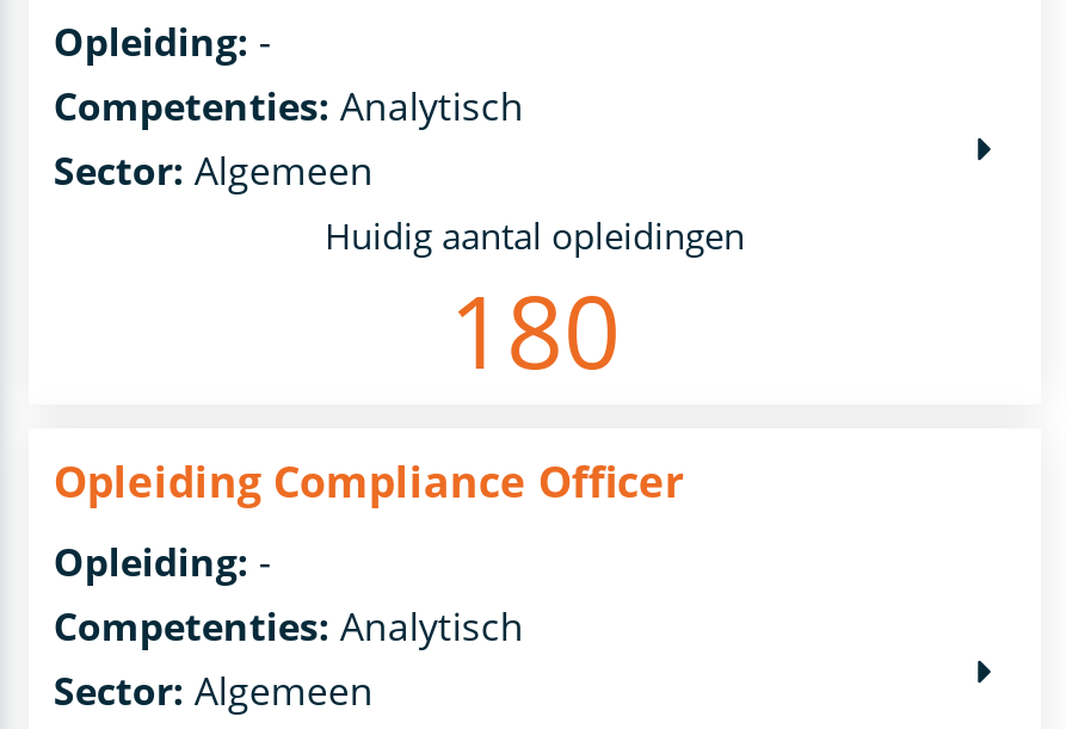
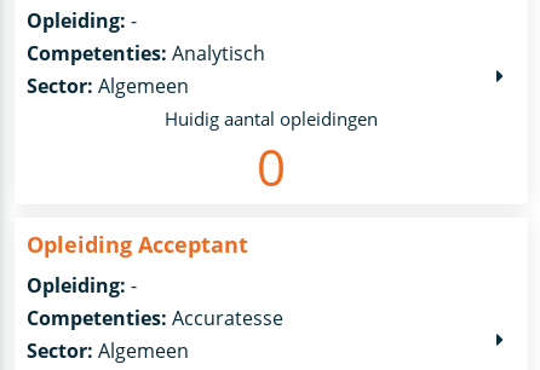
[53,260,684,509] 180 | Opleiding Compliance Officer -> [27,132,286,259] 0 | Opleiding Acceptant
[53,600,524,652] Competenties: Analytisch -> [27,305,284,331] Competenties: Accuratesse

